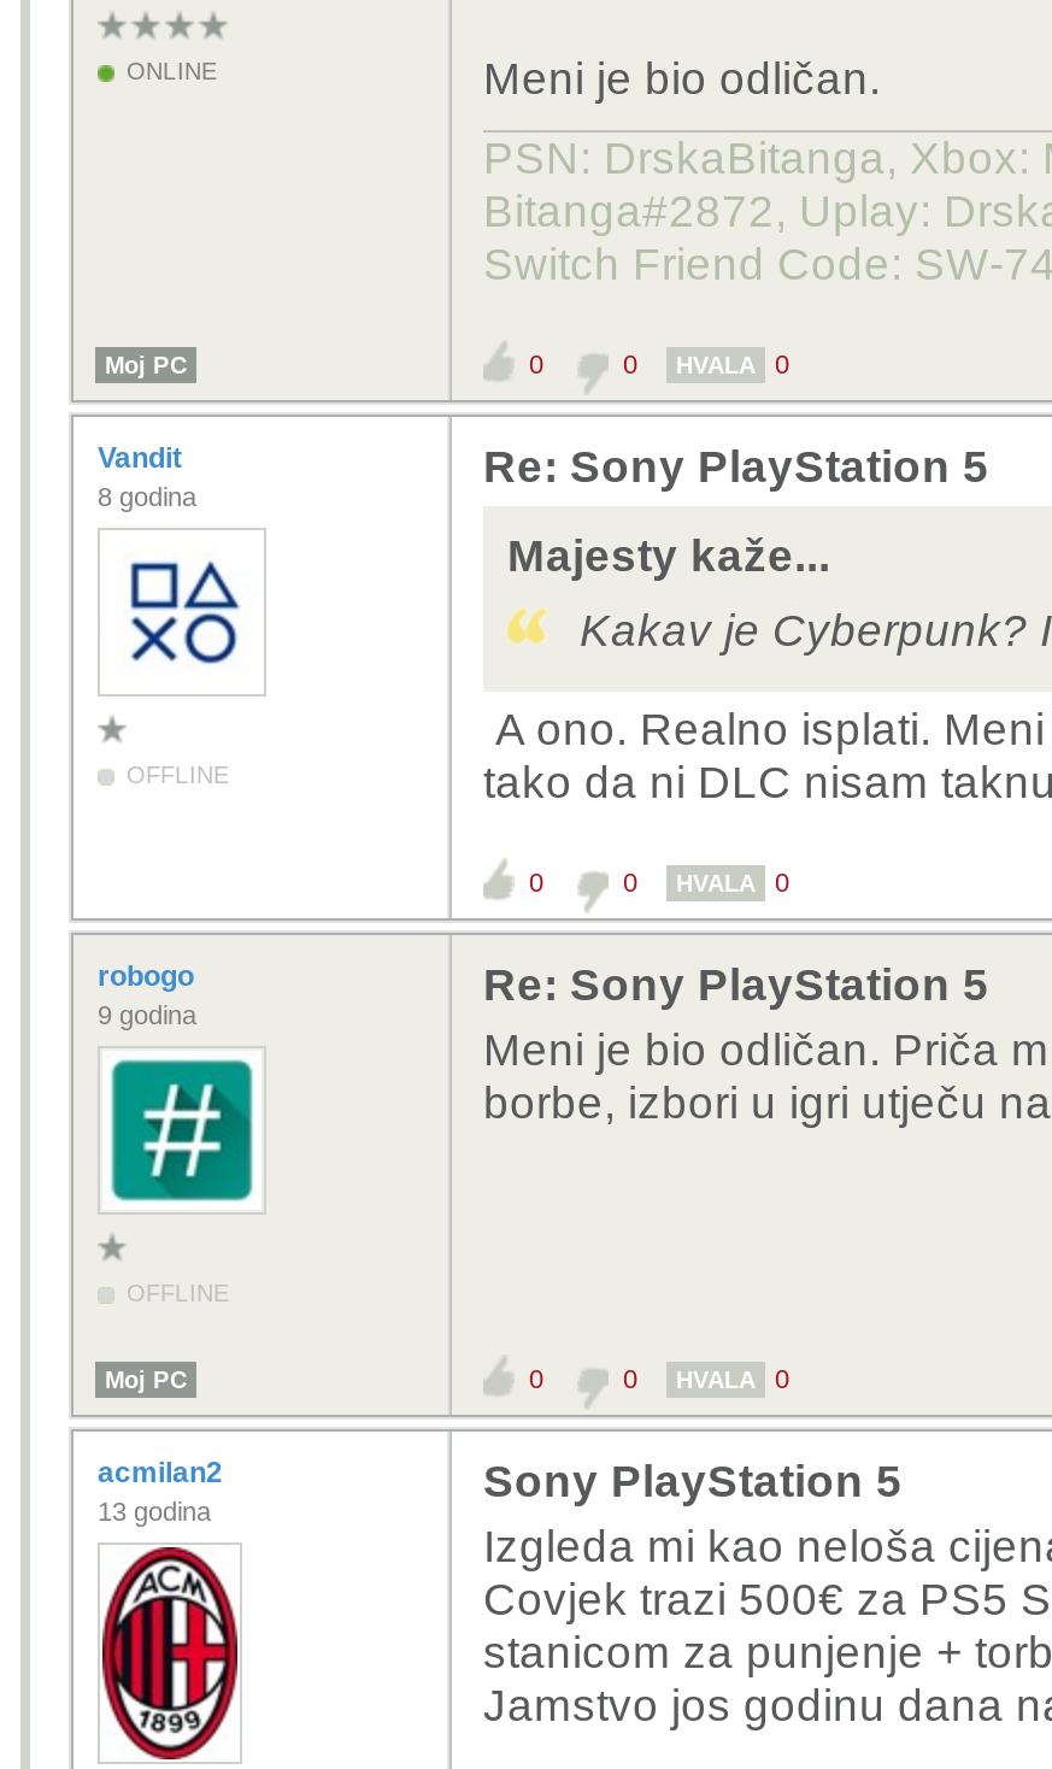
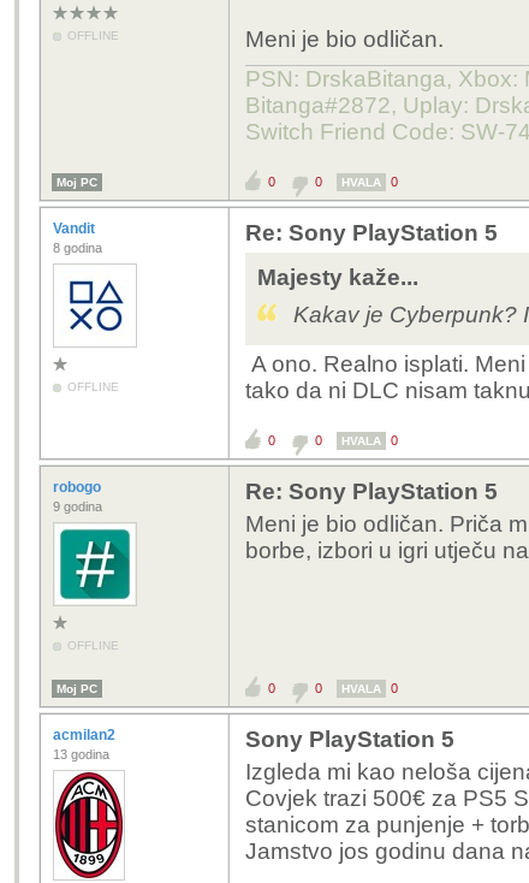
[127,58,218,84] ONLINE -> [67,29,119,42] OFFLINE

